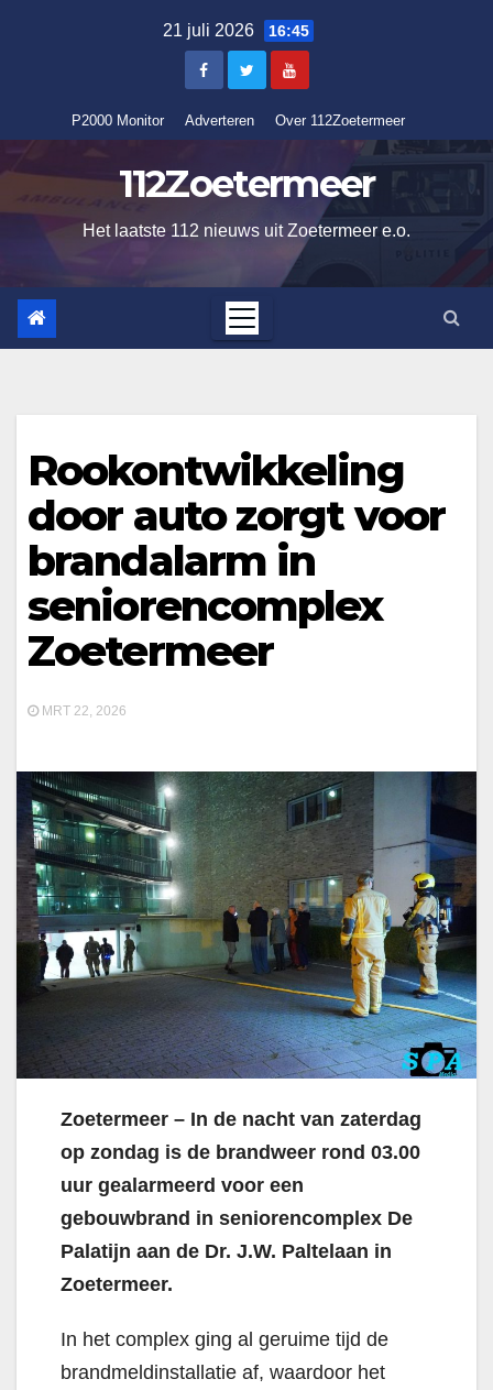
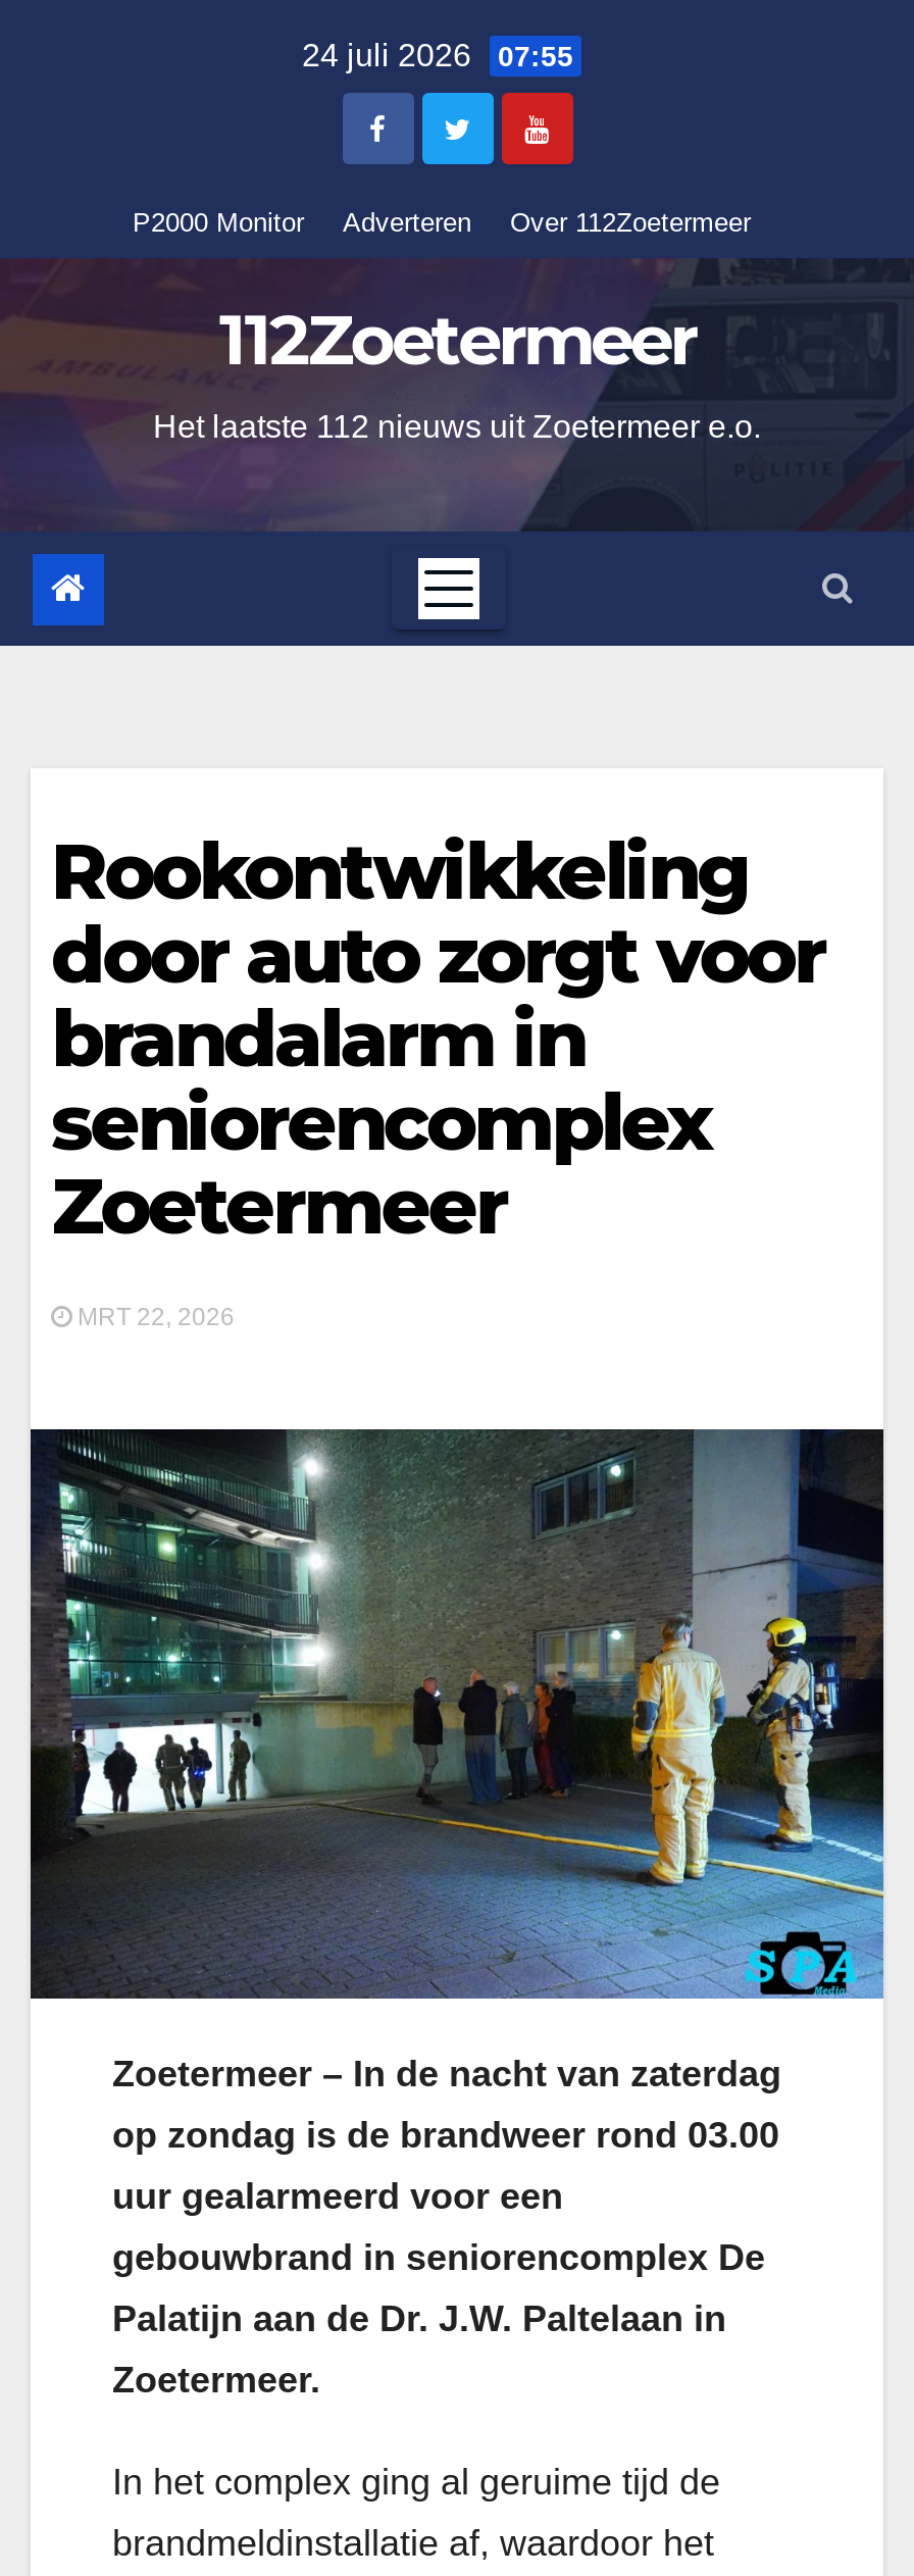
[163,21,309,40] 21 juli 2026 16:45 -> [302,38,573,72] 24 juli 2026 07:55

